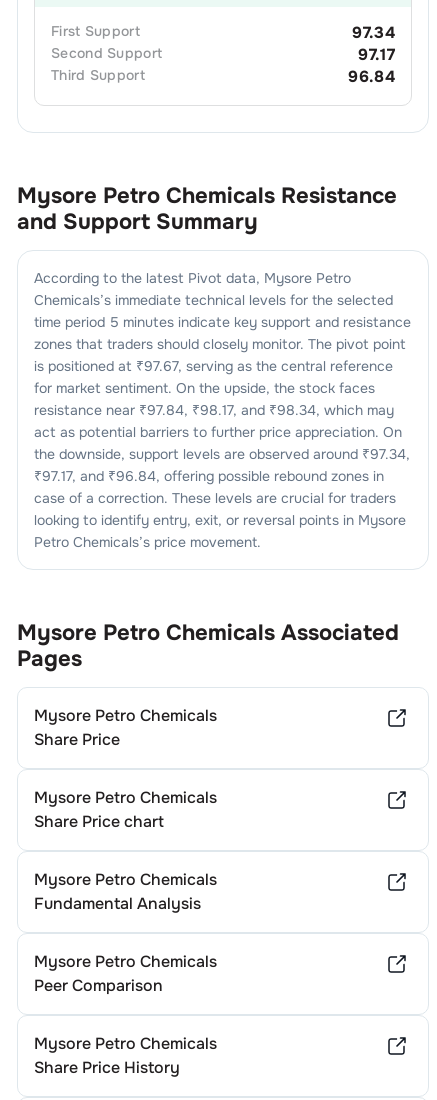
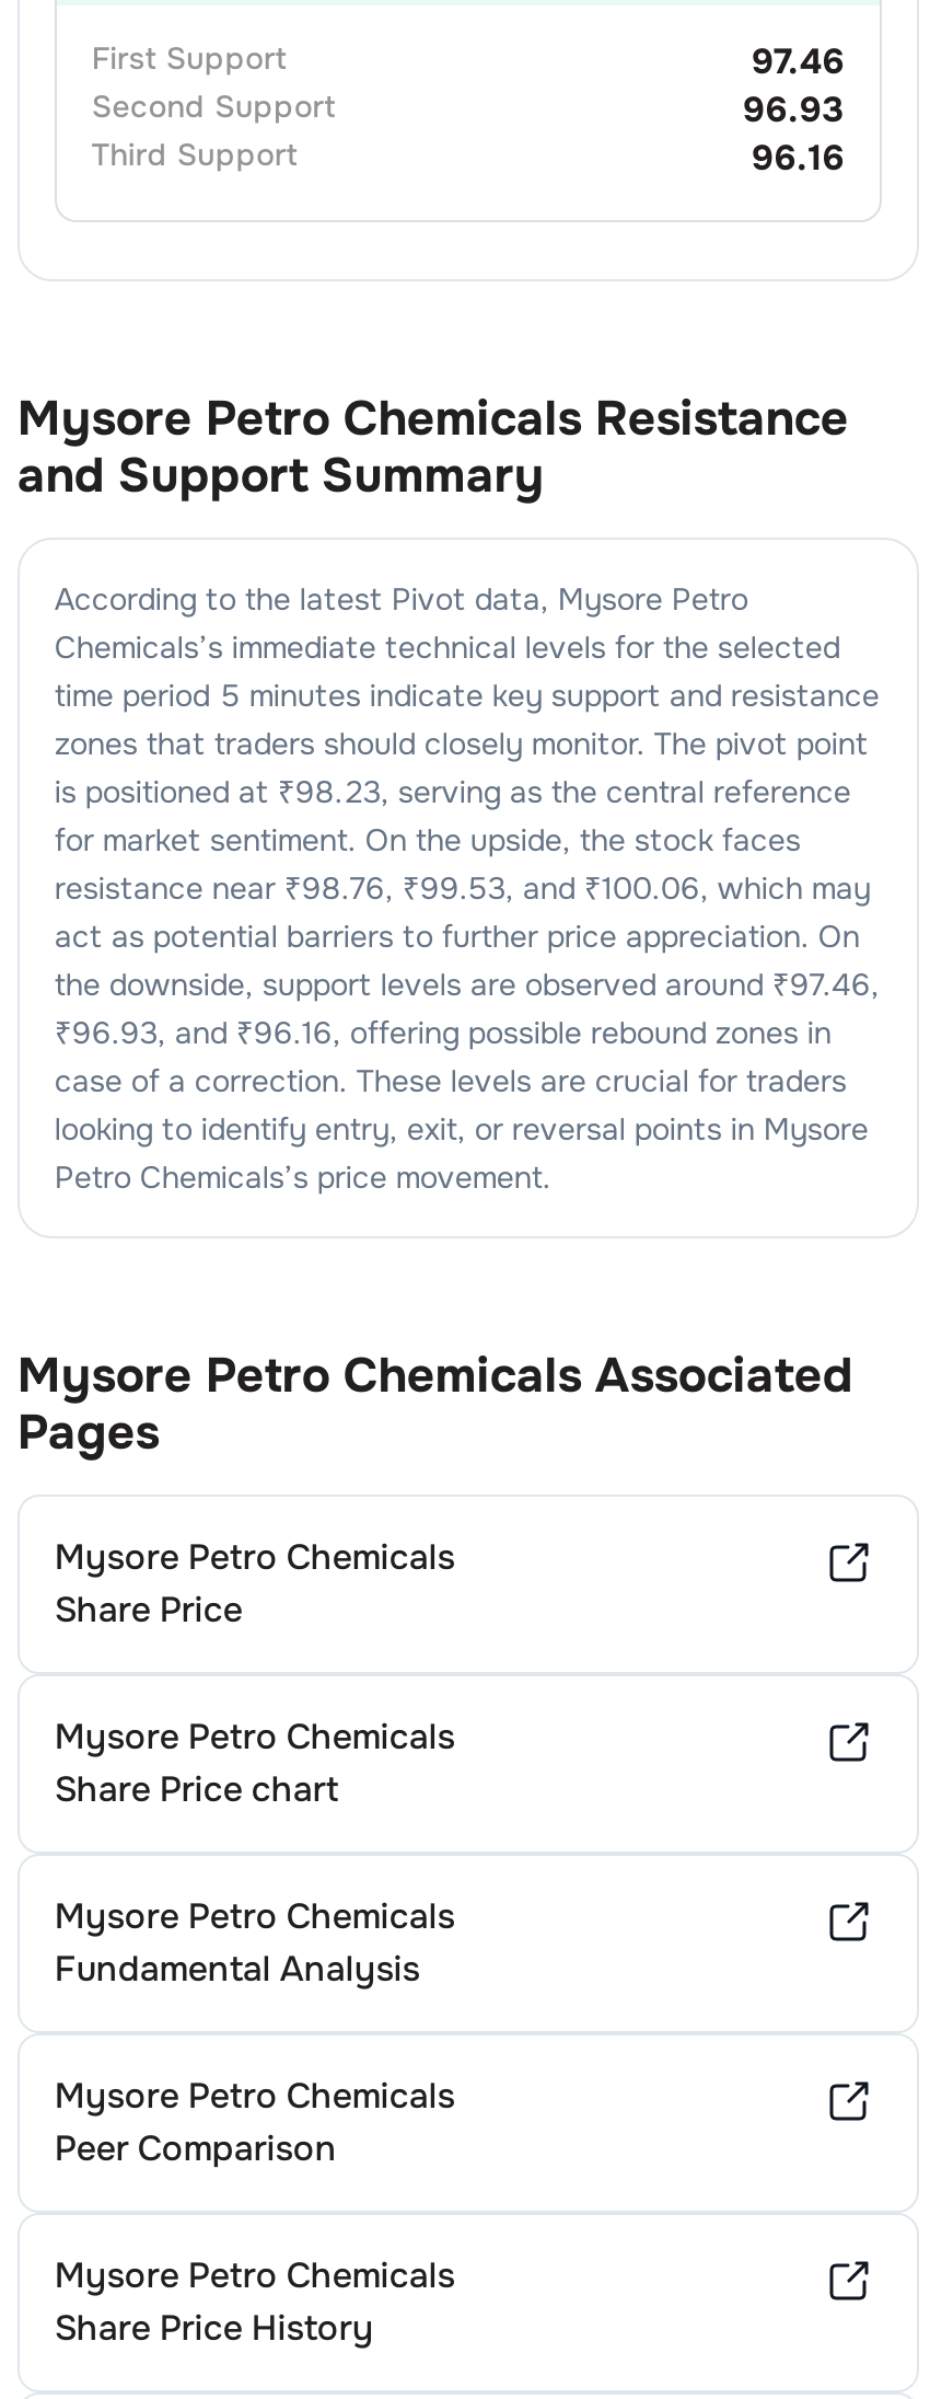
[352,22,395,43] 97.34 -> [752,38,845,84] 97.46
[358,44,395,65] 97.17 -> [743,86,845,132] 96.93
[348,66,395,87] 96.84 -> [752,135,845,181] 96.16
[34,357,393,375] is positioned at ₹97.67, serving as the central reference -> [54,772,851,811] is positioned at ₹98.23, serving as the central reference
[34,401,394,419] resistance near ₹97.84, ₹98.17, and ₹98.34, which may -> [54,868,871,908] resistance near ₹98.76, ₹99.53, and ₹100.06, which may
[34,445,410,463] the downside, support levels are observed around ₹97.34, -> [54,965,879,1004] the downside, support levels are observed around ₹97.46,
[34,467,384,485] ₹97.17, and ₹96.84, offering possible rebound zones in -> [54,1013,831,1052] ₹96.93, and ₹96.16, offering possible rebound zones in

